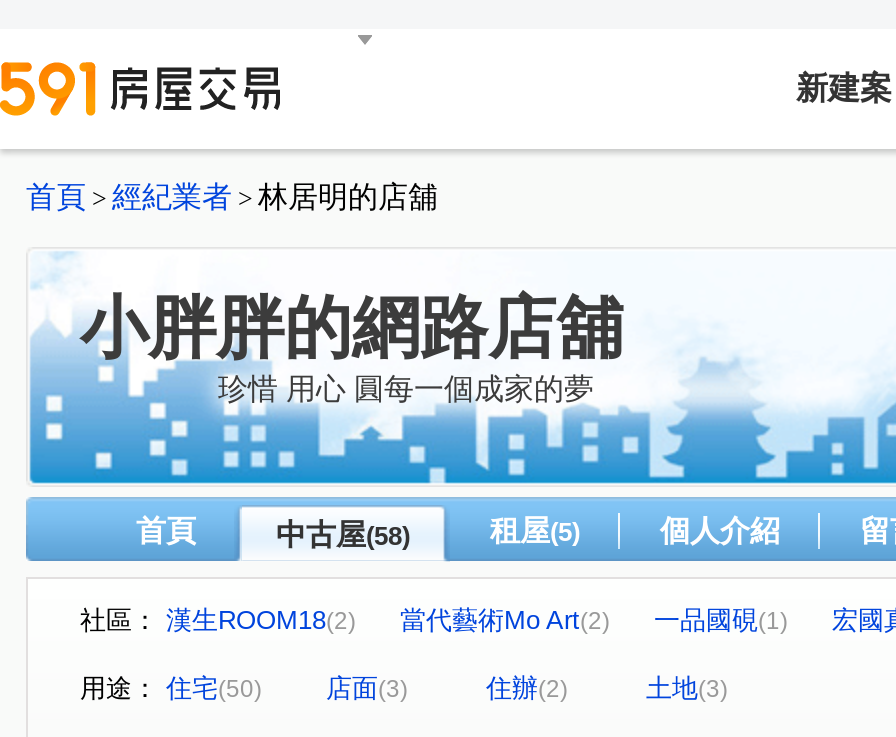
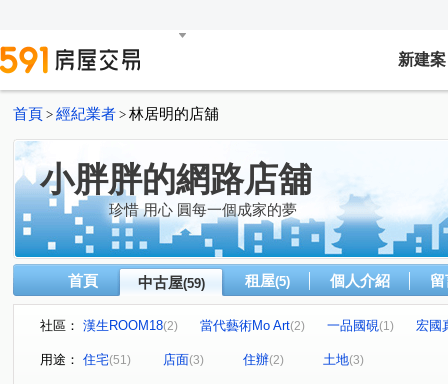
[276,517,410,551] 中古屋(58) -> [138,274,205,291] 中古屋(59)
[80,673,262,703] 用途： 住宅(50) -> [40,352,131,367] 用途： 住宅(51)

